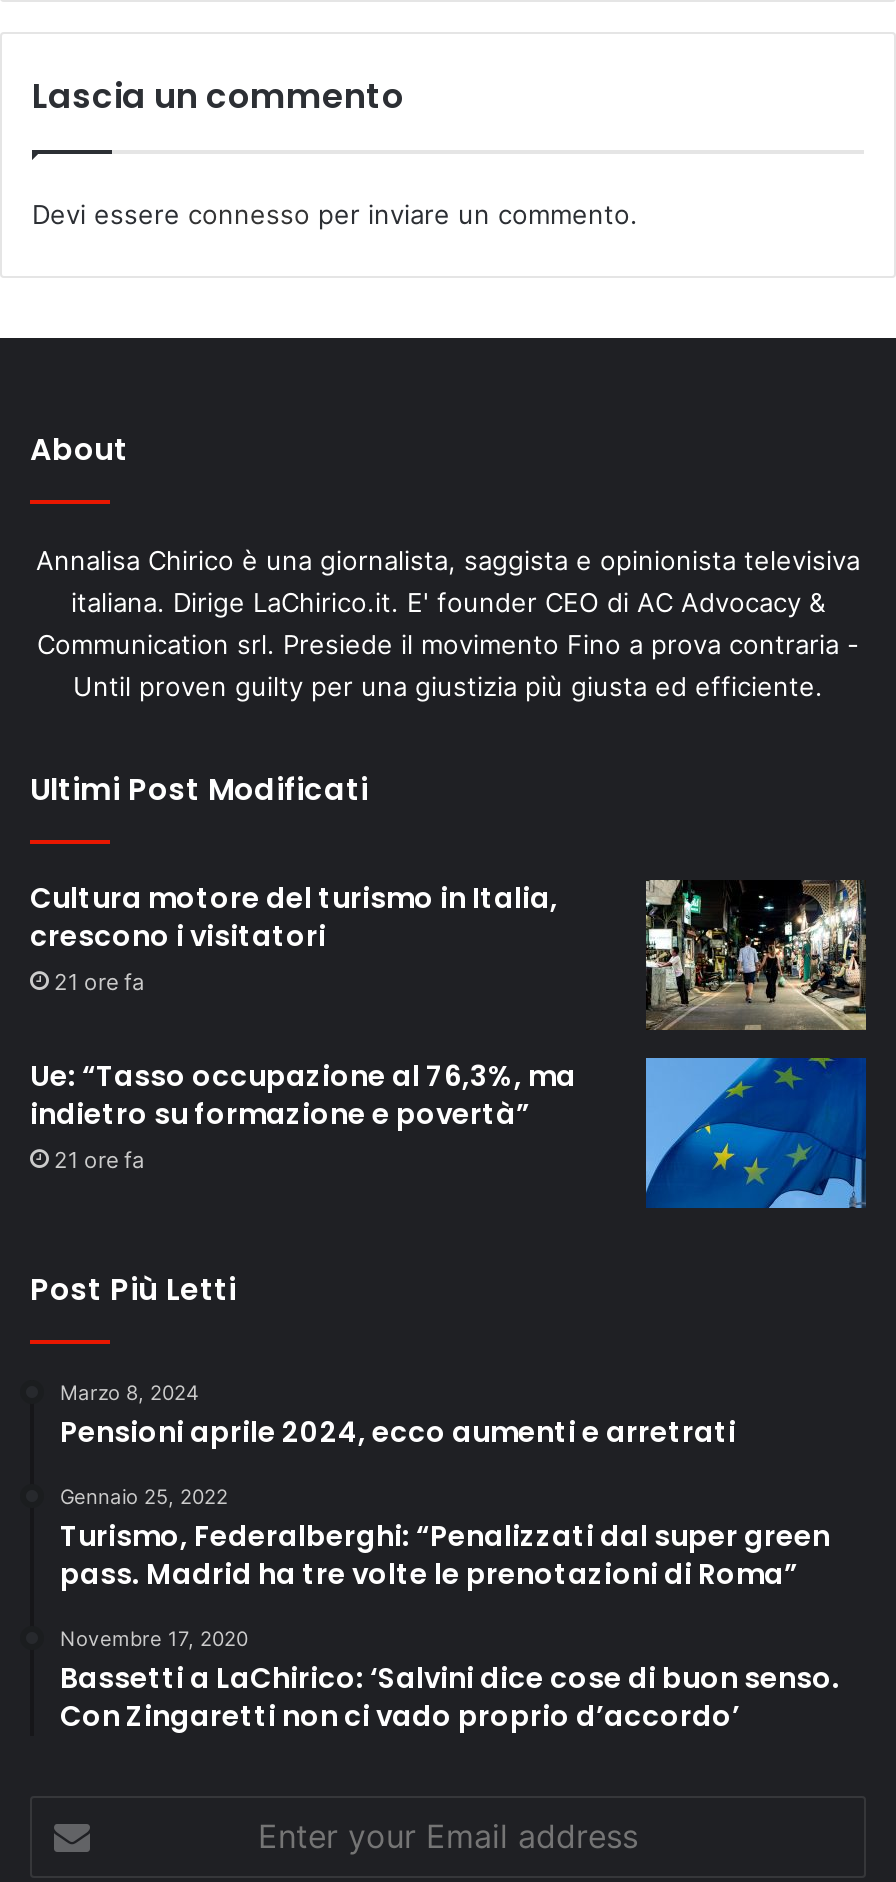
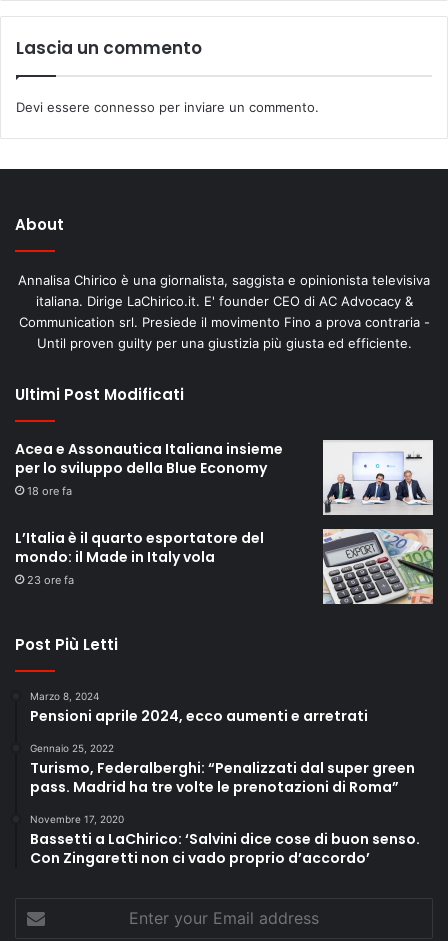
[30,879,558,997] Cultura motore del turismo in Italia, | crescono i visitatori | 21 ore fa -> [15,439,283,498] Acea e Assonautica Italiana insieme | per lo sviluppo della Blue Economy | 18 ore fa
[646,880,866,1032] [image] -> [322,439,434,516] [image]
[30,1057,576,1175] Ue: “Tasso occupazione al 76,3%, ma | indietro su formazione e povertà” | 21 ore fa -> [15,528,264,587] L’Italia è il quarto esportatore del | mondo: il Made in Italy vola | 23 ore fa
[644,1056,866,1210] [image] -> [322,528,434,605] [image]

